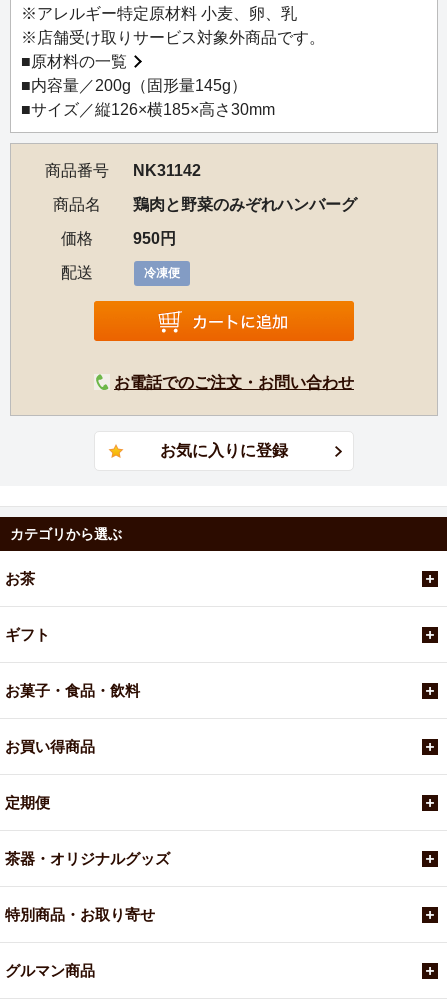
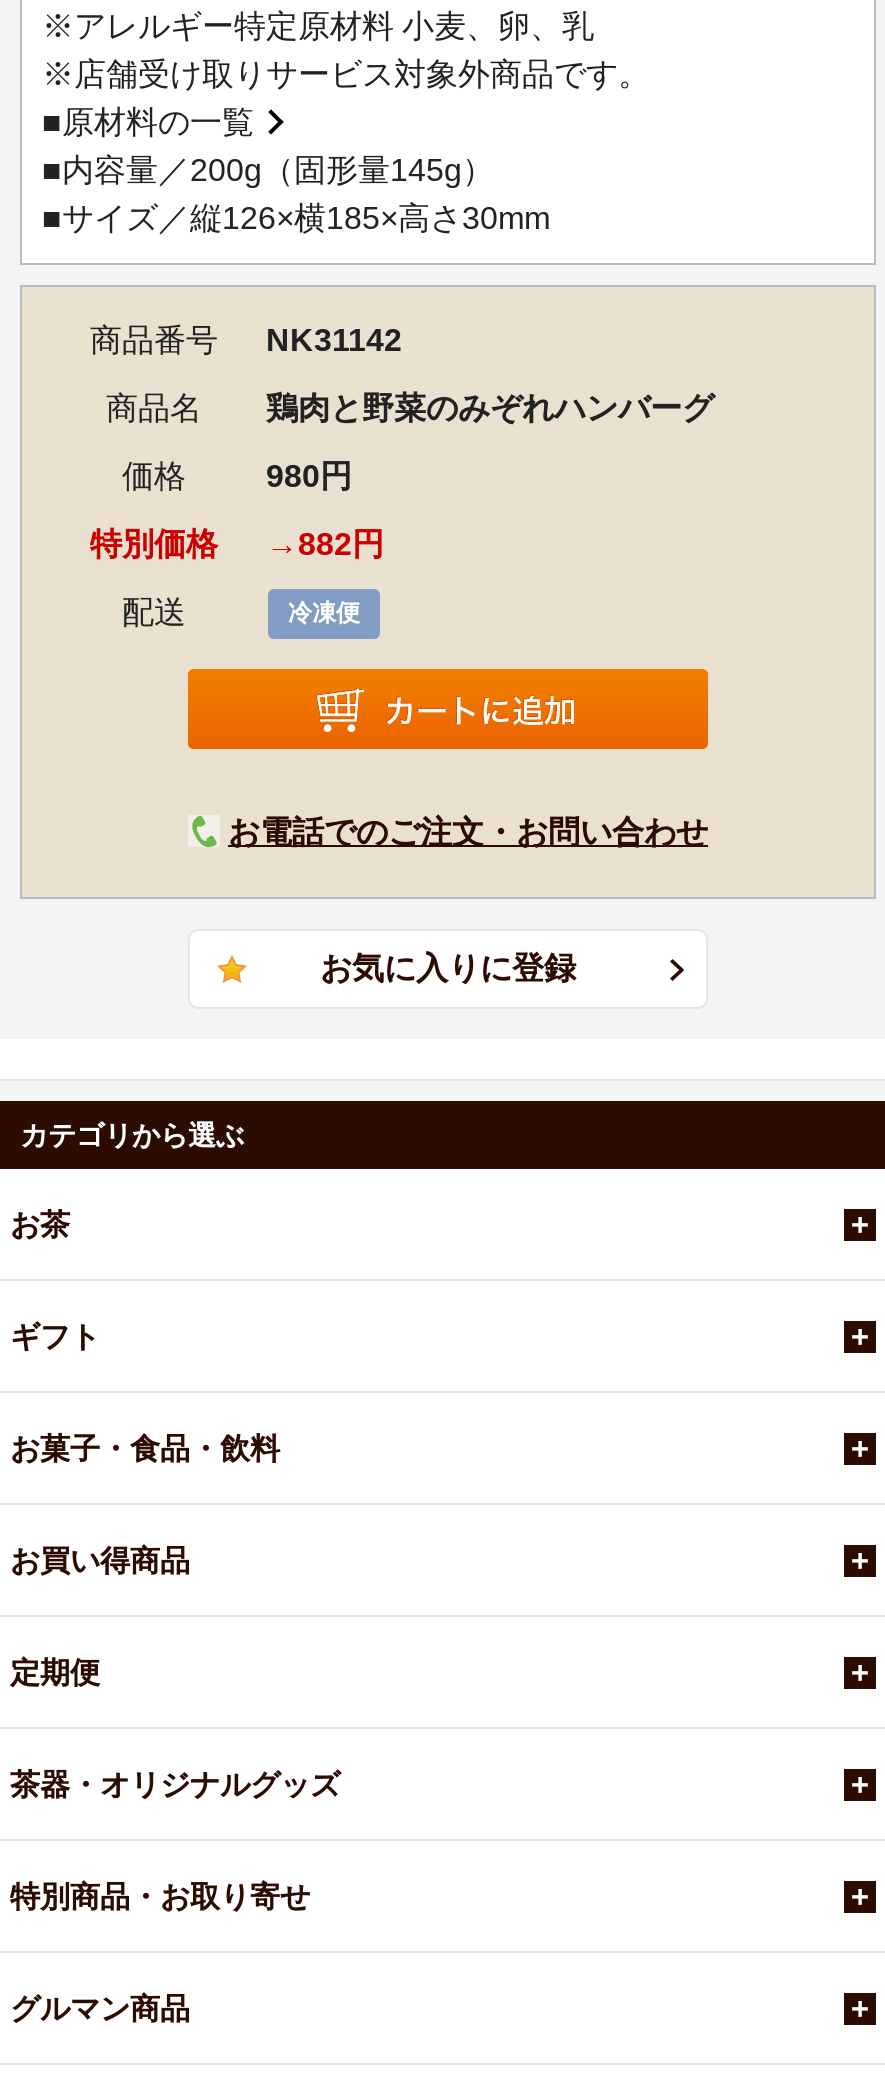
[133,230,176,247] 950円 -> [90,459,384,561] 980円 | 特別価格 | 882円

